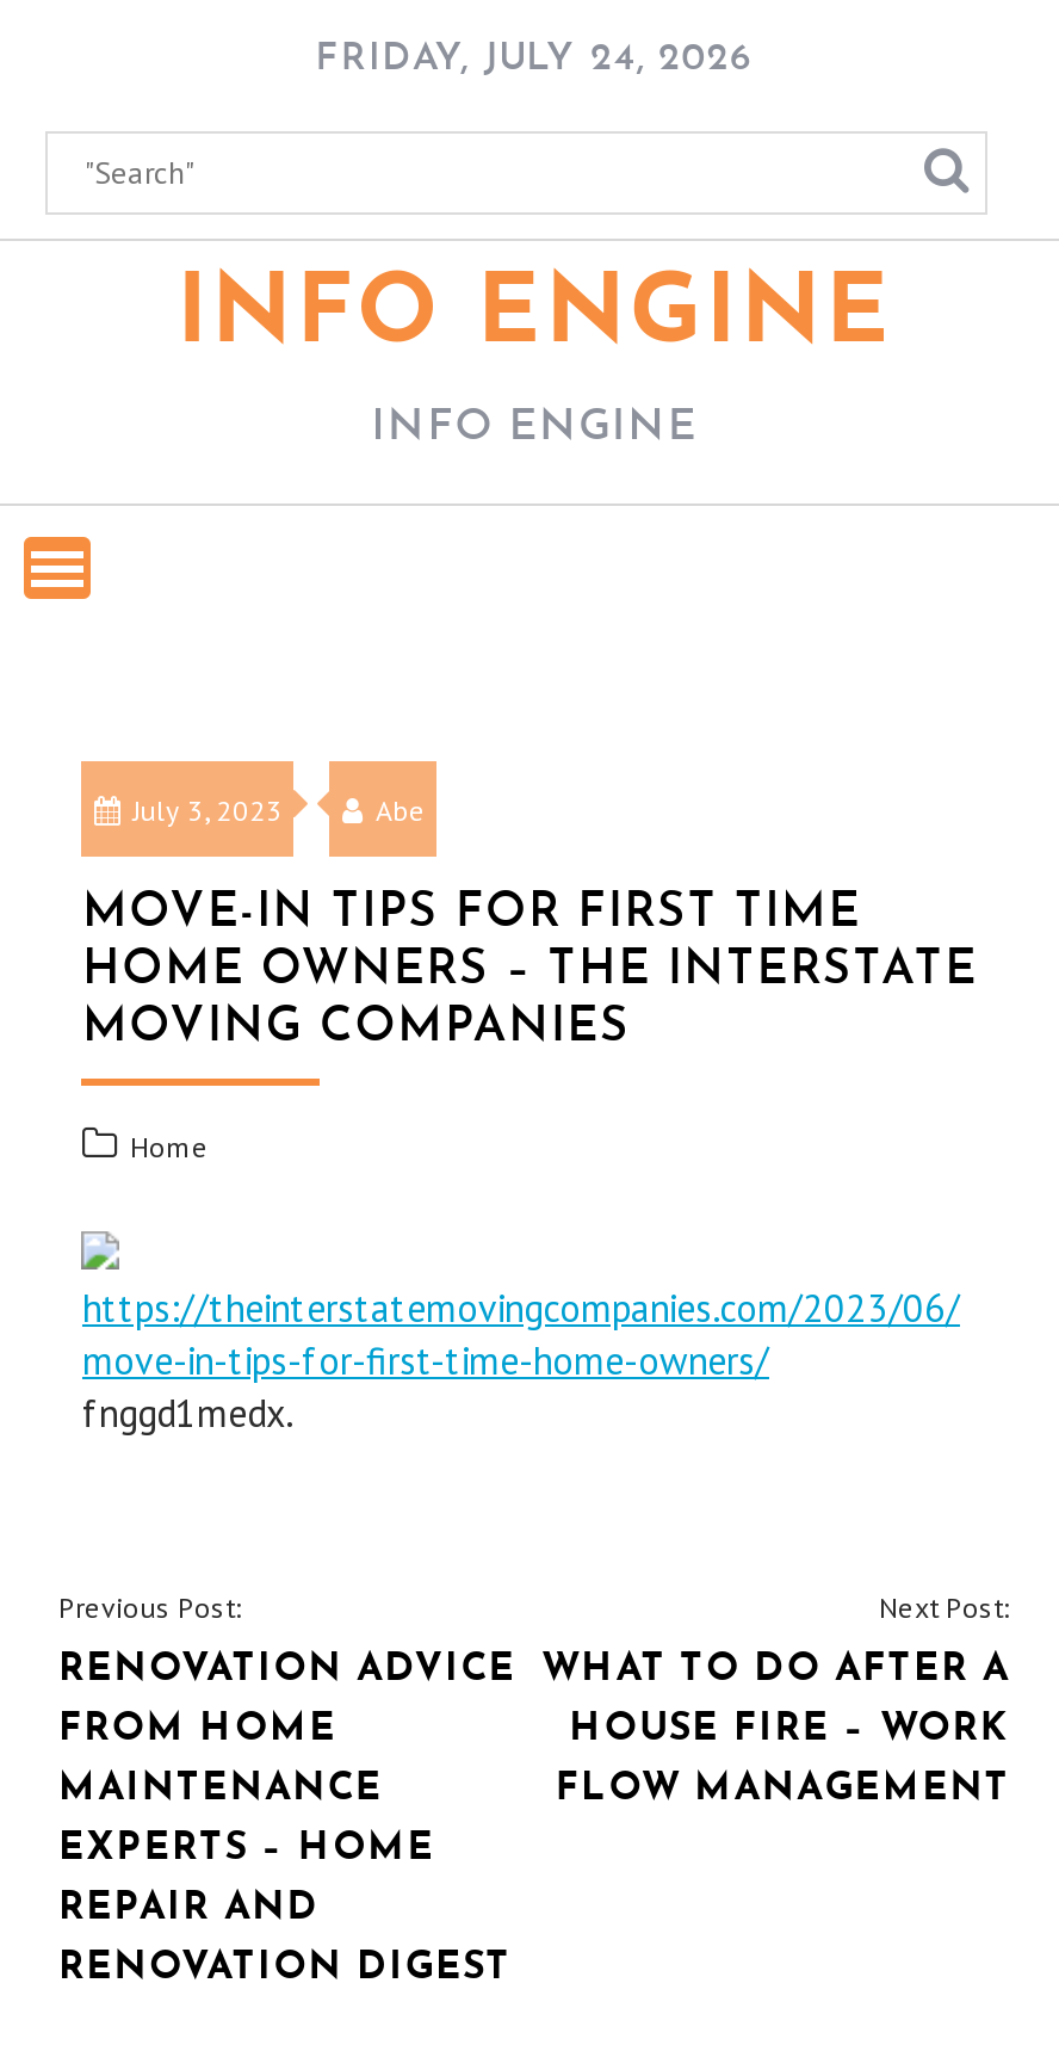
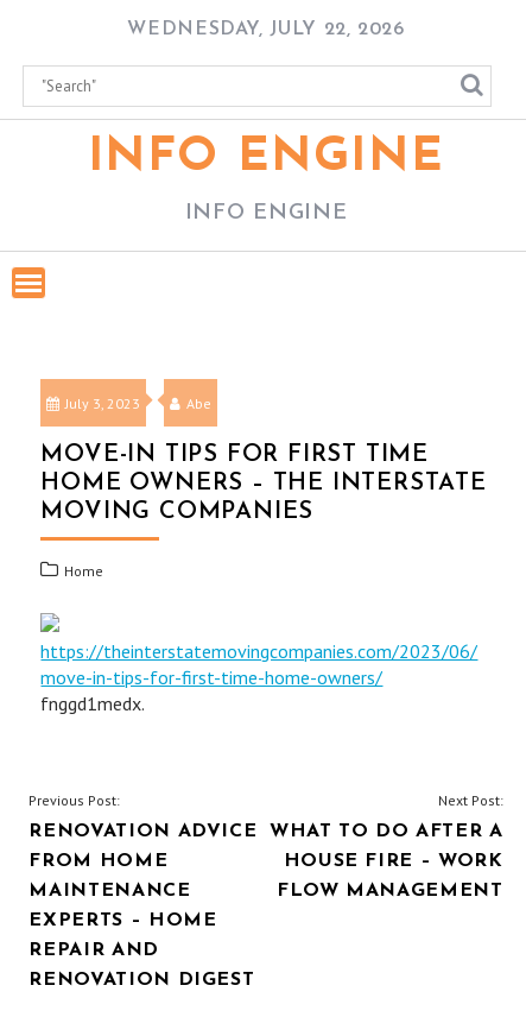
[316,41,753,79] FRIDAY, JULY 24, 2026 -> [127,20,405,39] WEDNESDAY, JULY 22, 2026

